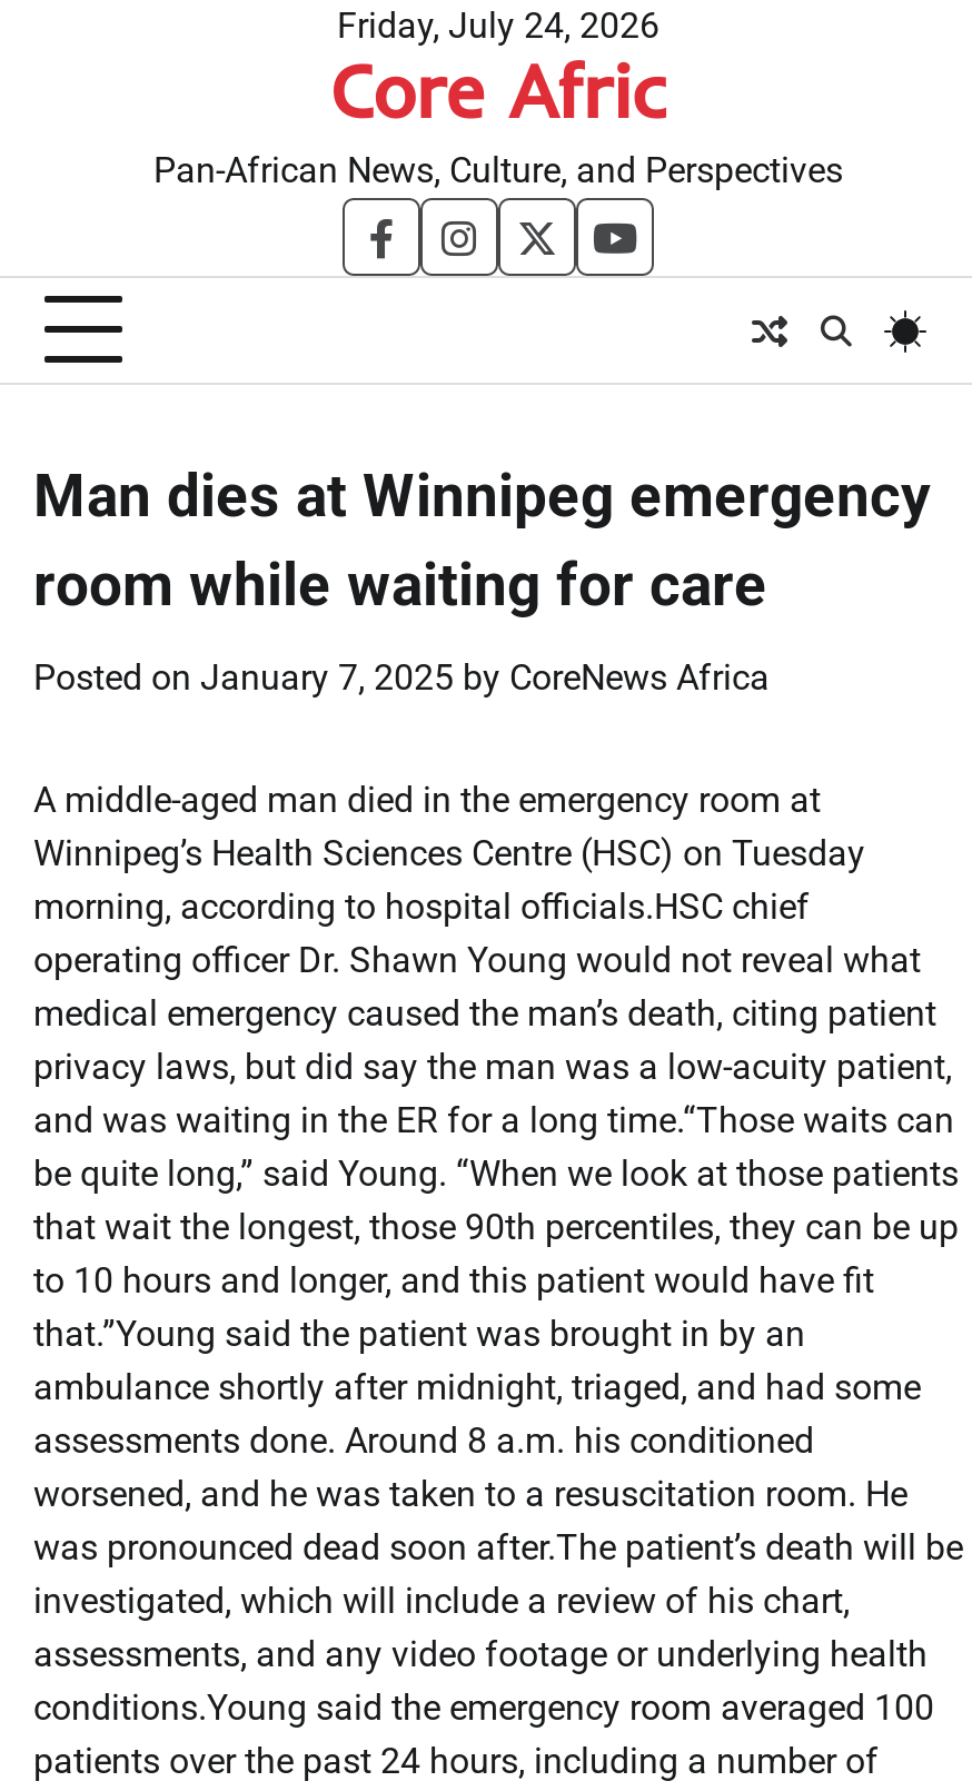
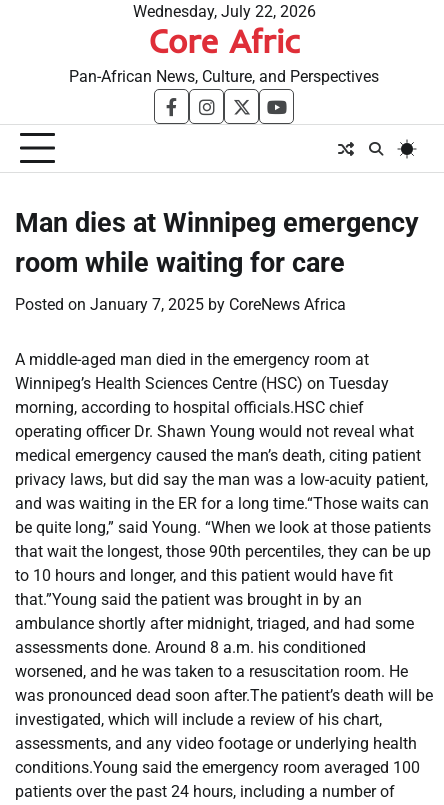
[337,4,659,47] Friday, July 24, 2026 -> [132,2,315,21] Wednesday, July 22, 2026

